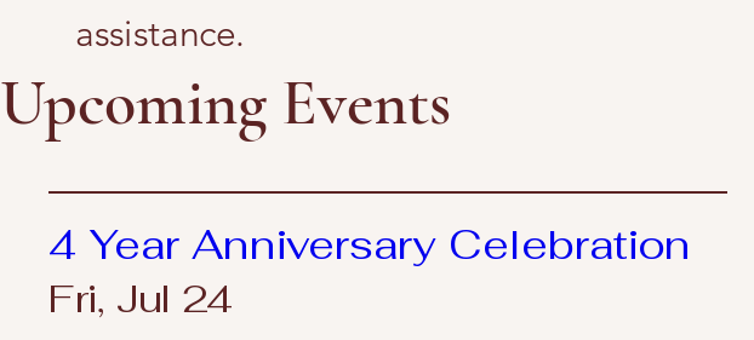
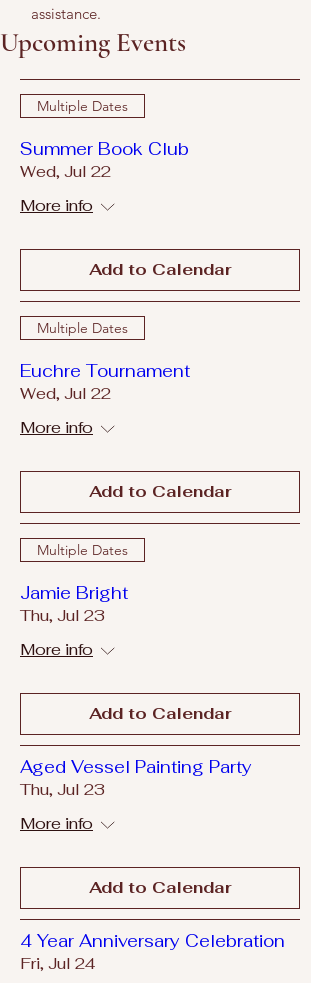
none -> [20,96,252,898] Multiple Dates | Summer Book Club | Wed, Jul 22 | More info | Add to Calendar | Multiple Dates | Euchre Tournament | Wed, Jul 22 | More info | Add to Calendar | Multiple Dates | Jamie Bright | Thu, Jul 23 | More info | Add to Calendar | Aged Vessel Painting Party | Thu, Jul 23 | More info | Add to Calendar

